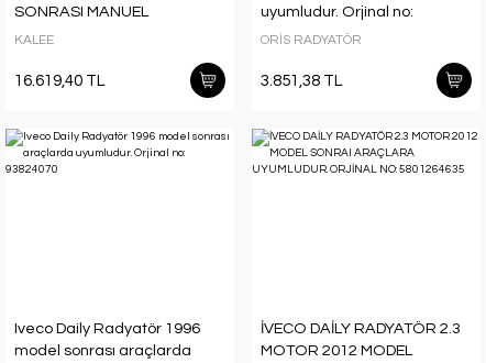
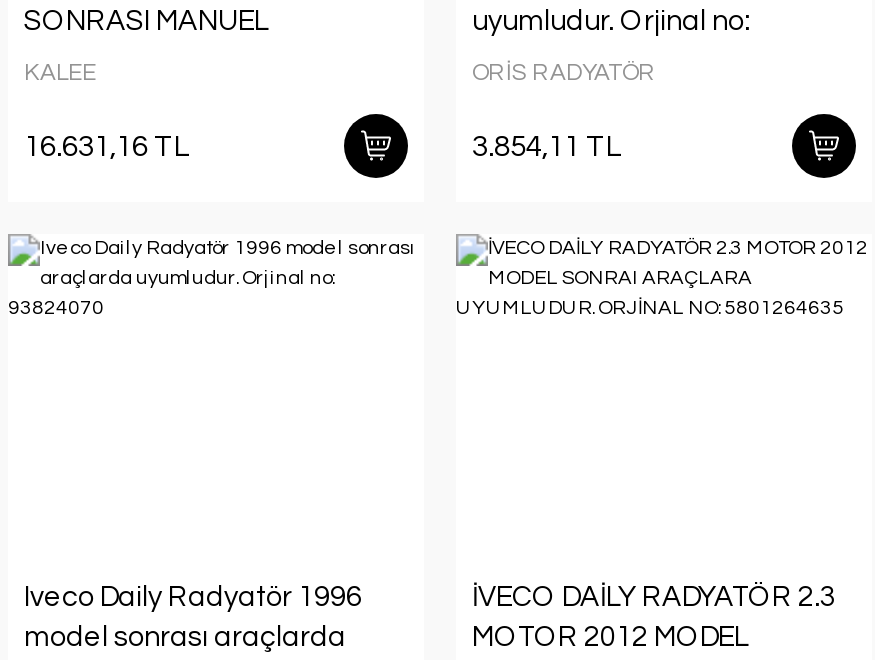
[14,72,106,89] 16.619,40 TL -> [24,131,190,161] 16.631,16 TL
[261,72,343,89] 3.851,38 TL -> [472,131,622,161] 3.854,11 TL

